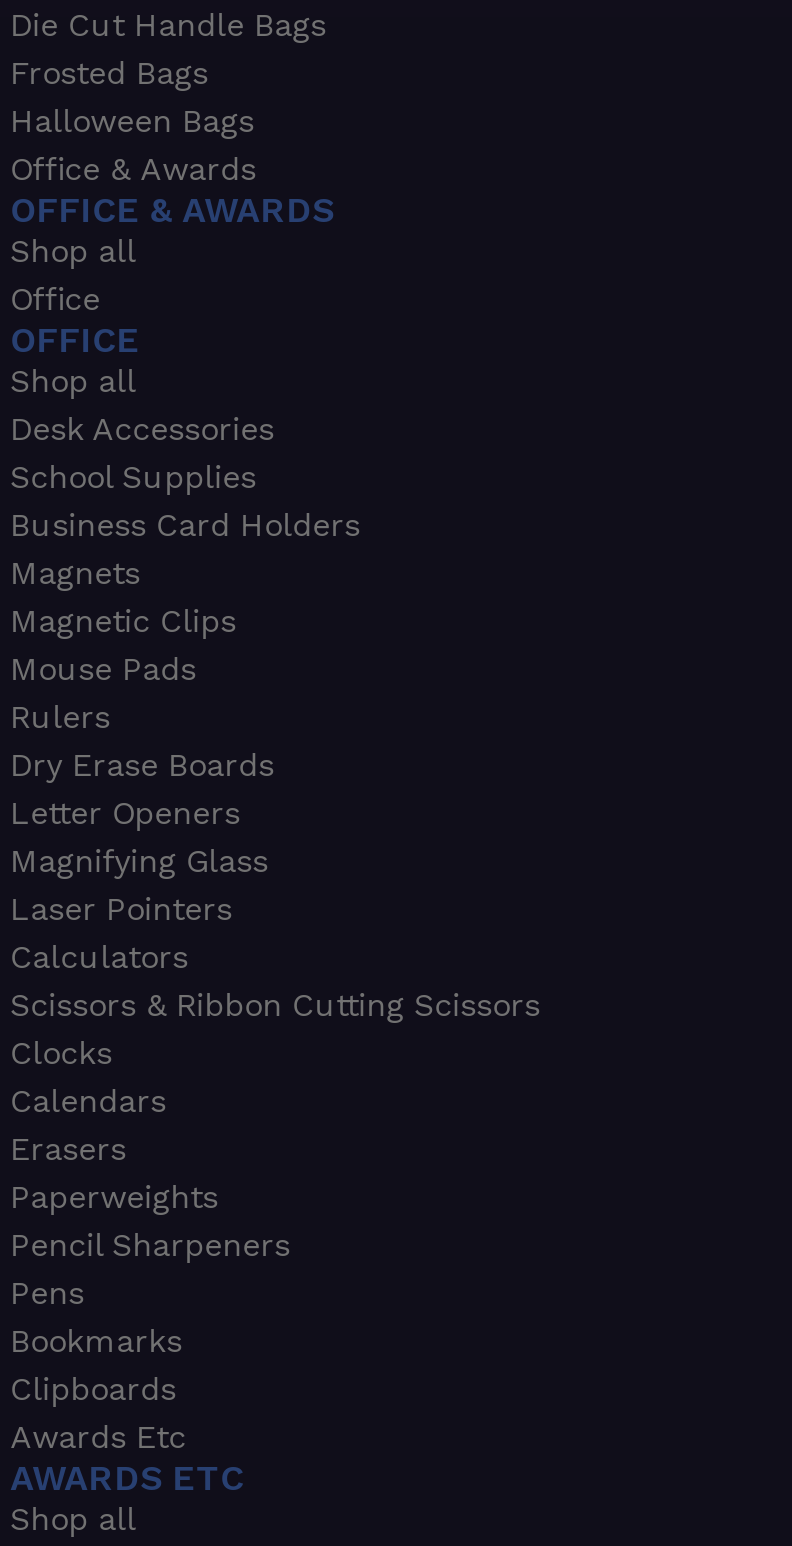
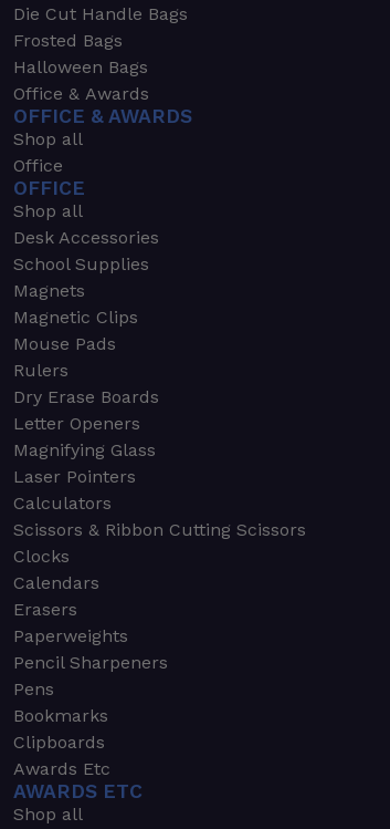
[10,507,360,545] Business Card Holders -> none

